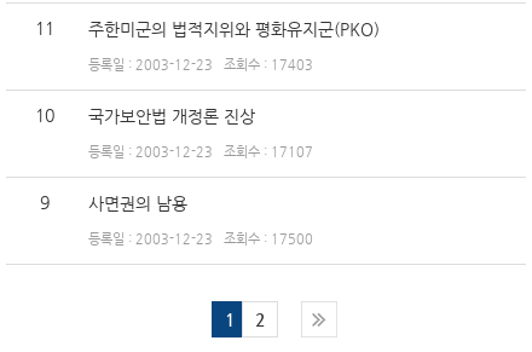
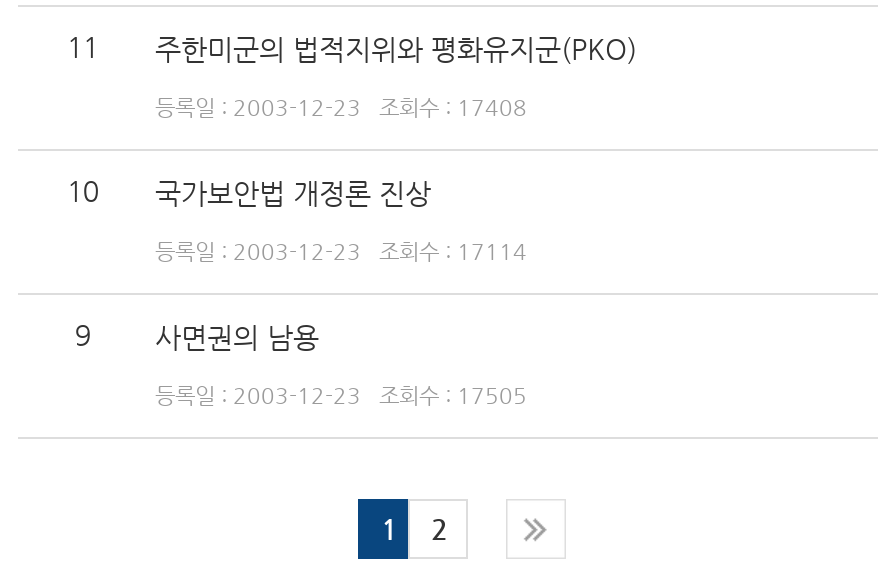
[89,57,314,73] 등록일 : 2003-12-23 조회수 : 17403 -> [155,95,527,121] 등록일 : 2003-12-23 조회수 : 17408
[89,144,314,160] 등록일 : 2003-12-23 조회수 : 17107 -> [155,239,527,265] 등록일 : 2003-12-23 조회수 : 17114
[89,231,314,247] 등록일 : 2003-12-23 조회수 : 17500 -> [155,383,527,409] 등록일 : 2003-12-23 조회수 : 17505

